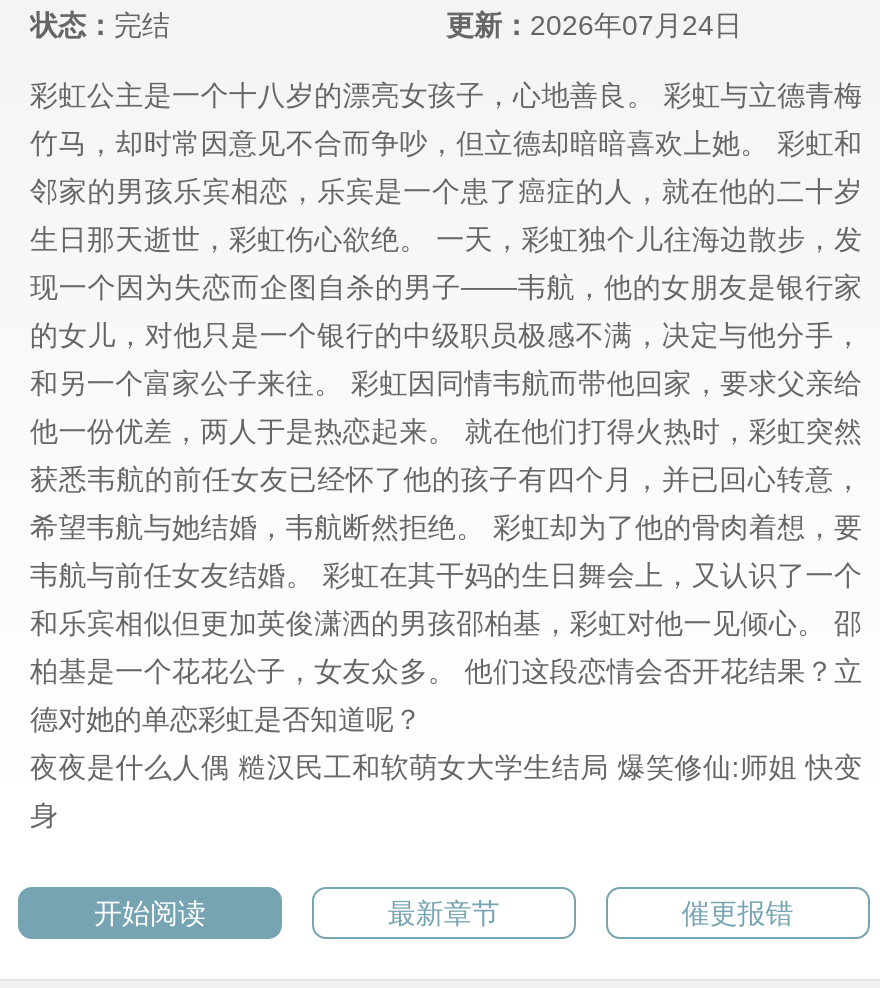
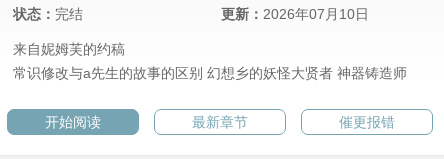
[30,10,862,832] 更新：2026年07月24日 | 彩虹公主是一个十八岁的漂亮女孩子，心地善良。 彩虹与立德青梅 | 竹马，却时常因意见不合而争吵，但立德却暗暗喜欢上她。 彩虹和 | 邻家的男孩乐宾相恋，乐宾是一个患了癌症的人，就在他的二十岁 | 生日那天逝世，彩虹伤心欲绝。 一天，彩虹独个儿往海边散步，发 | 现一个因为失恋而企图自杀的男子――韦航，他的女朋友是银行家 | 的女儿，对他只是一个银行的中级职员极感不满，决定与他分手， | 和另一个富家公子来往。 彩虹因同情韦航而带他回家，要求父亲给 | 他一份优差，两人于是热恋起来。 就在他们打得火热时，彩虹突然 | 获悉韦航的前任女友已经怀了他的孩子有四个月，并已回心转意， | 希望韦航与她结婚，韦航断然拒绝。 彩虹却为了他的骨肉着想，要 | 韦航与前任女友结婚。 彩虹在其干妈的生日舞会上，又认识了一个 | 和乐宾相似但更加英俊潇洒的男孩邵柏基，彩虹对他一见倾心。 邵 | 柏基是一个花花公子，女友众多。 他们这段恋情会否开花结果？立 | 德对她的单恋彩虹是否知道呢？ | 夜夜是什么人偶 糙汉民工和软萌女大学生结局 爆笑修仙:师姐 快变 | 身 -> [13,6,407,81] 更新：2026年07月10日 | 来自妮姆芙的约稿 | 常识修改与a先生的故事的区别 幻想乡的妖怪大贤者 神器铸造师

